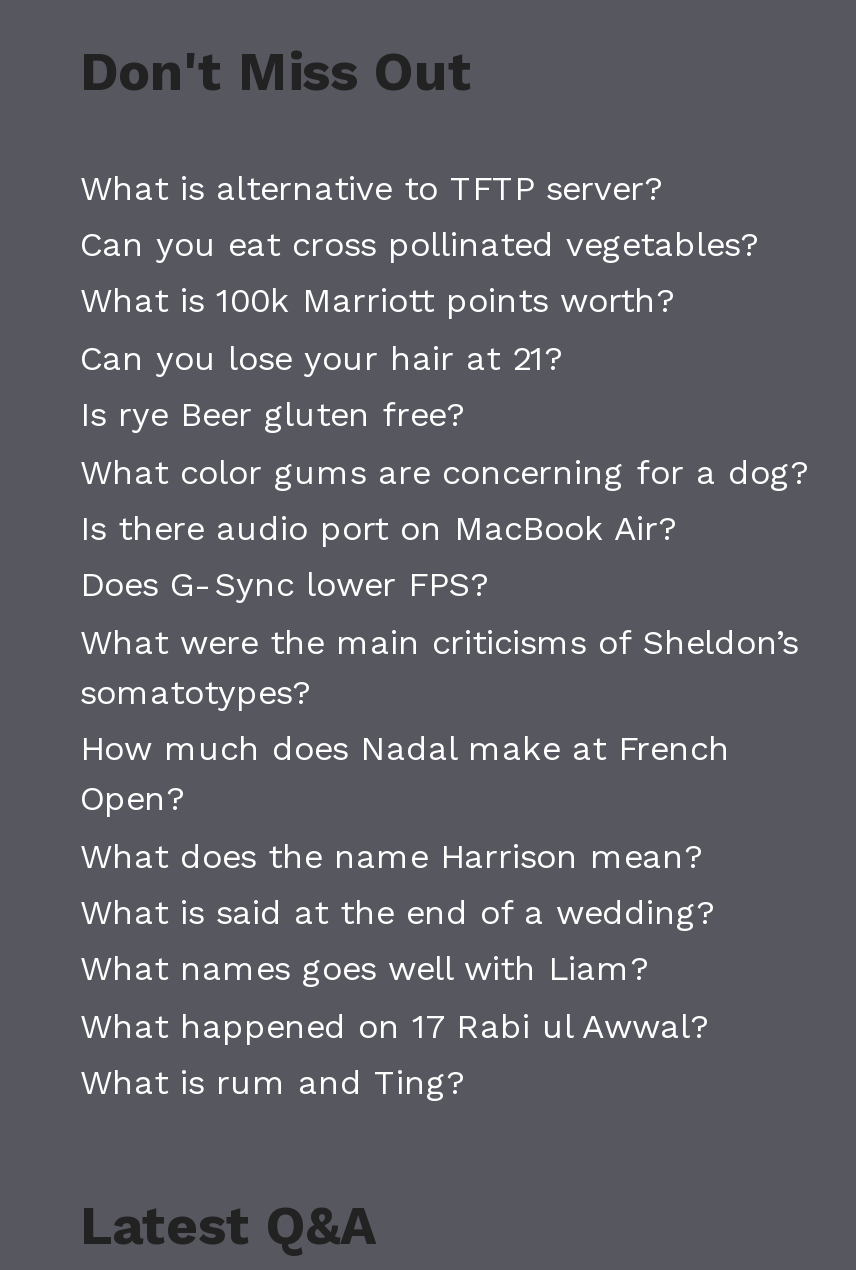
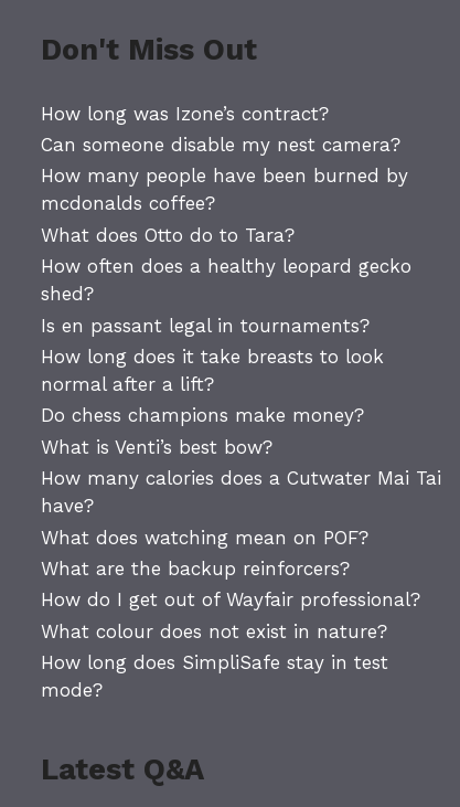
[80,167,808,1102] What is alternative to TFTP server? | Can you eat cross pollinated vegetables? | What is 100k Marriott points worth? | Can you lose your hair at 21? | Is rye Beer gluten free? | What color gums are concerning for a dog? | Is there audio port on MacBook Air? | Does G-Sync lower FPS? | What were the main criticisms of Sheldon’s | somatotypes? | How much does Nadal make at French | Open? | What does the name Harrison mean? | What is said at the end of a wedding? | What names goes well with Liam? | What happened on 17 Rabi ul Awwal? | What is rum and Ting? -> [41,102,441,701] How long was Izone’s contract? | Can someone disable my nest camera? | How many people have been burned by | mcdonalds coffee? | What does Otto do to Tara? | How often does a healthy leopard gecko | shed? | Is en passant legal in tournaments? | How long does it take breasts to look | normal after a lift? | Do chess champions make money? | What is Venti’s best bow? | How many calories does a Cutwater Mai Tai | have? | What does watching mean on POF? | What are the backup reinforcers? | How do I get out of Wayfair professional? | What colour does not exist in nature? | How long does SimpliSafe stay in test | mode?

